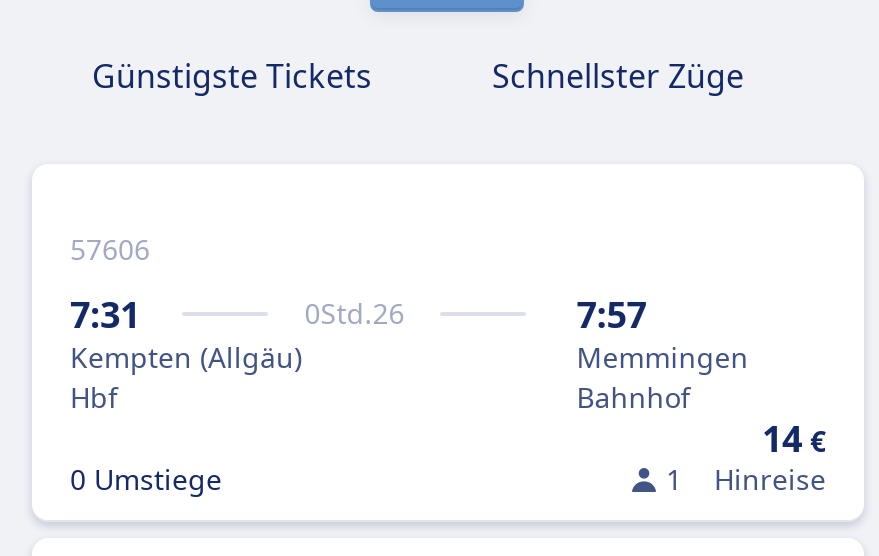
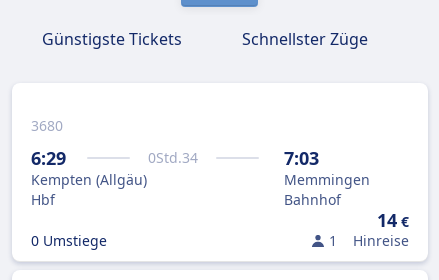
[70,230,150,268] 57606 -> [31,116,63,135] 3680
[70,290,140,338] 7:31 -> [31,146,66,170] 6:29
[304,294,404,332] 0Std.26 -> [148,148,198,167] 0Std.34
[577,290,647,338] 7:57 -> [284,146,319,170] 7:03

